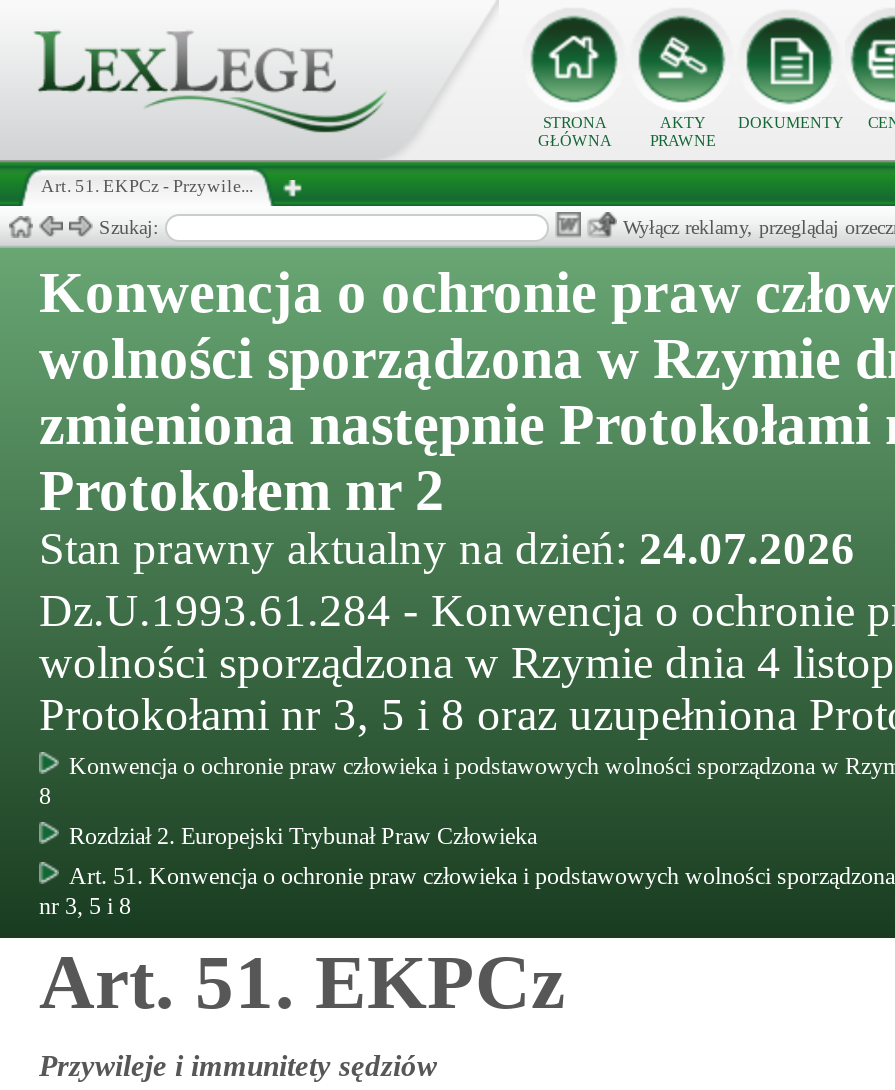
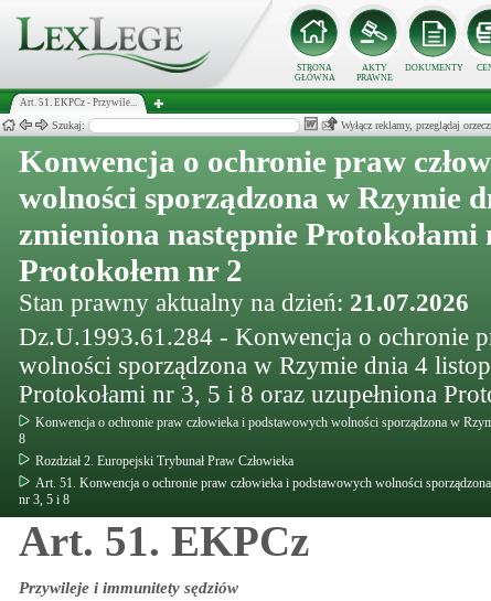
[39,524,855,574] Stan prawny aktualny na dzień: 24.07.2026 -> [19,289,469,316] Stan prawny aktualny na dzień: 21.07.2026

